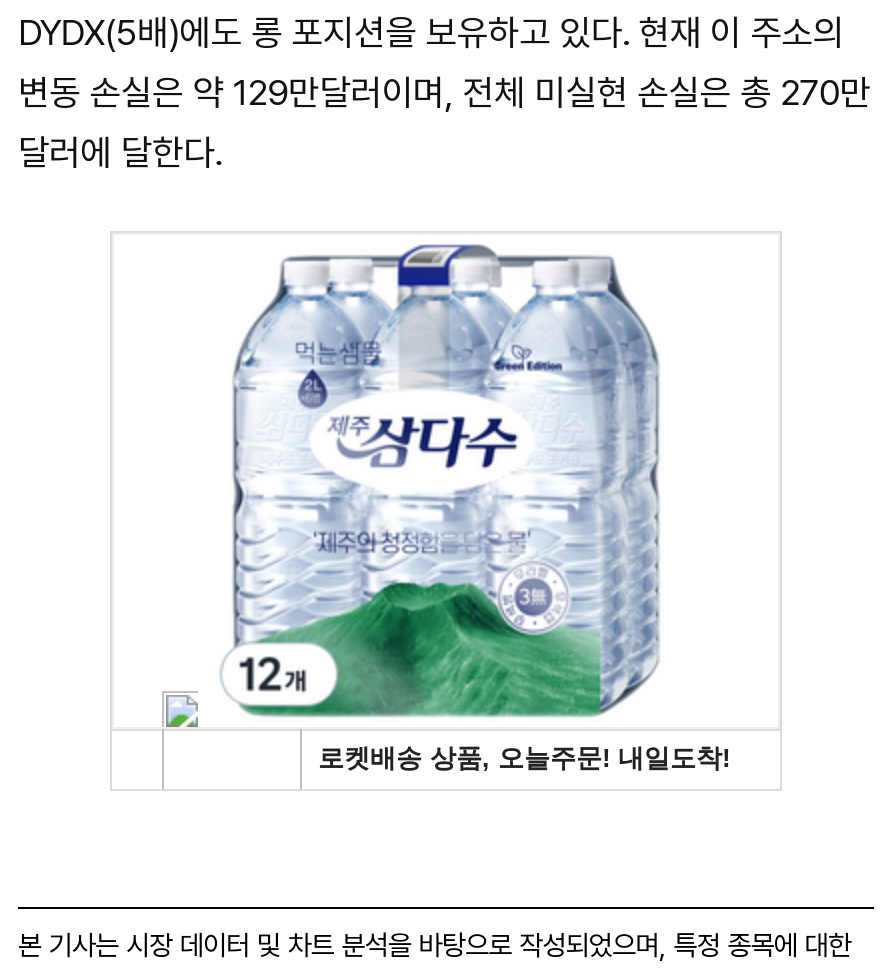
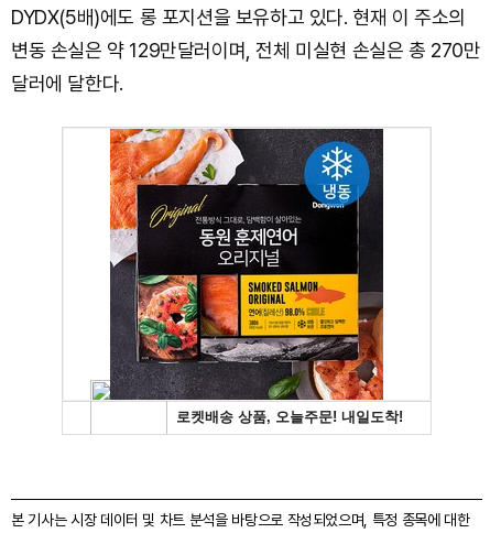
[198,234,694,726] [image] -> [109,128,384,401] [image]

